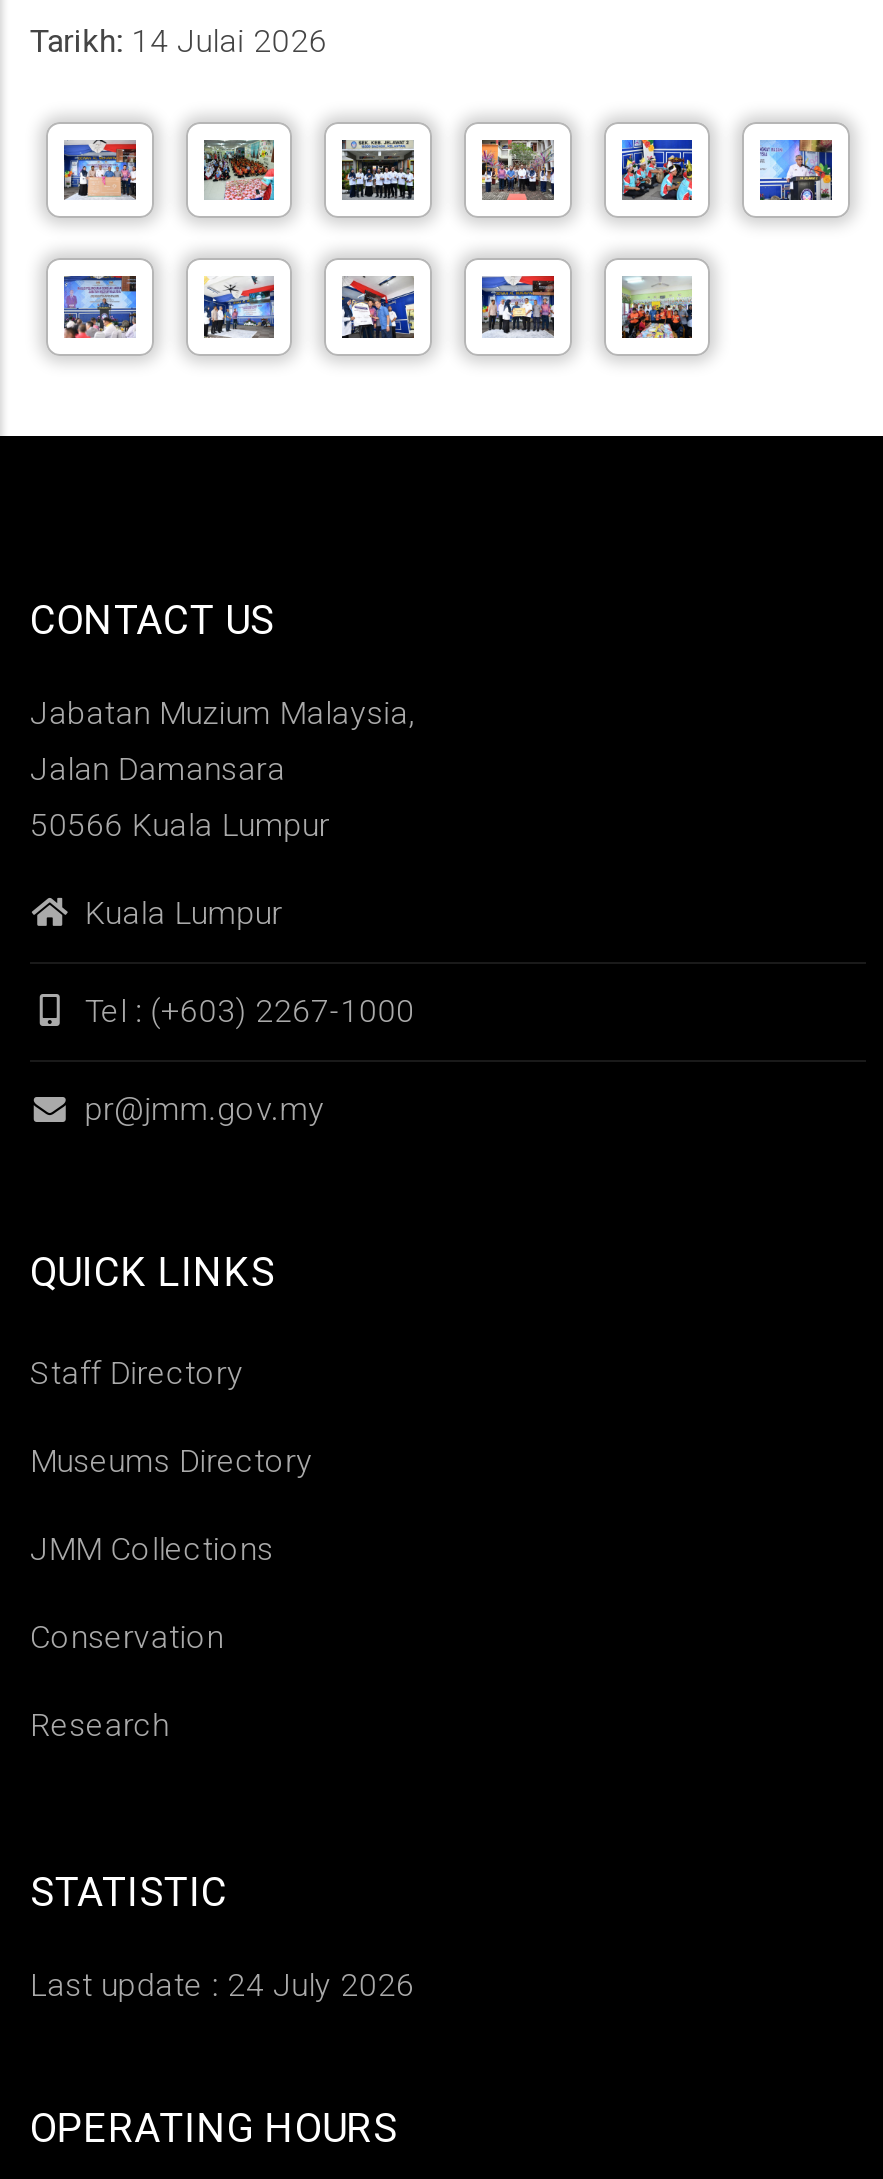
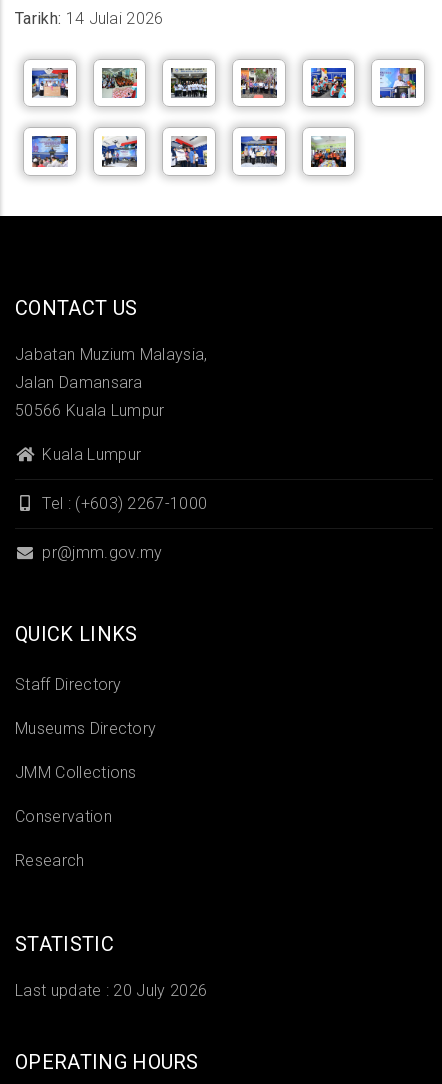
[30,1965,415,2003] Last update : 24 July 2026 -> [15,981,207,1000] Last update : 20 July 2026

